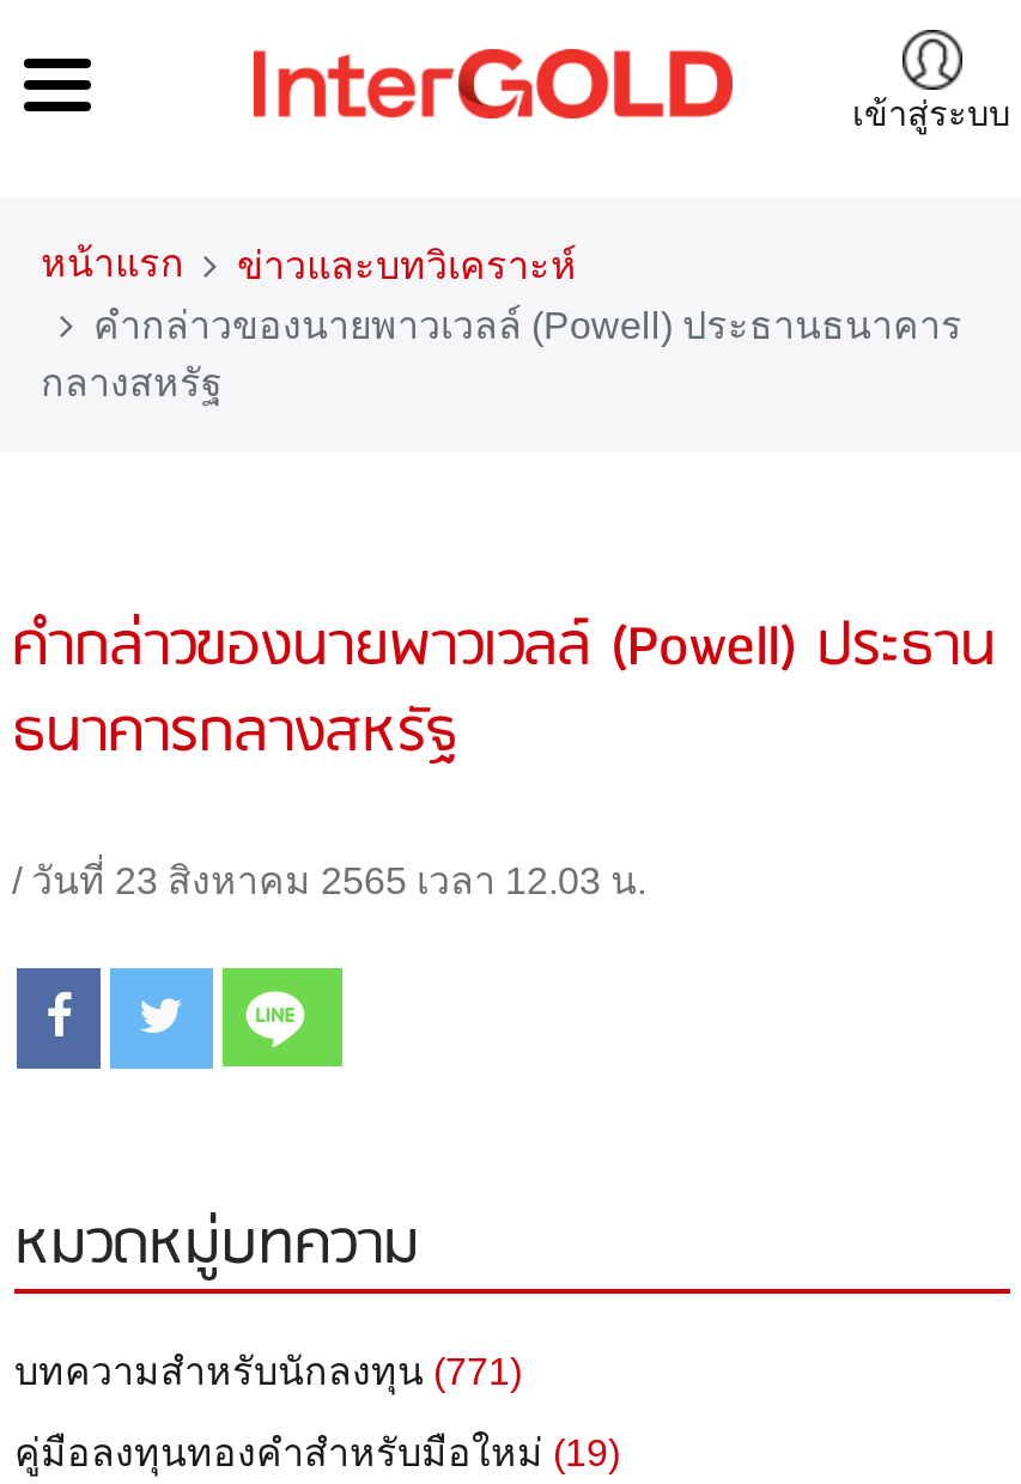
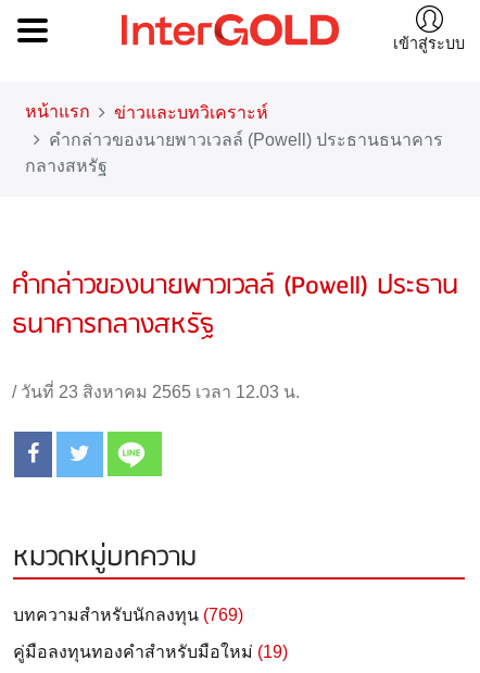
[14,1351,522,1392] บทความสำหรับนักลงทุน (771) -> [13,606,243,624] บทความสำหรับนักลงทุน (769)

